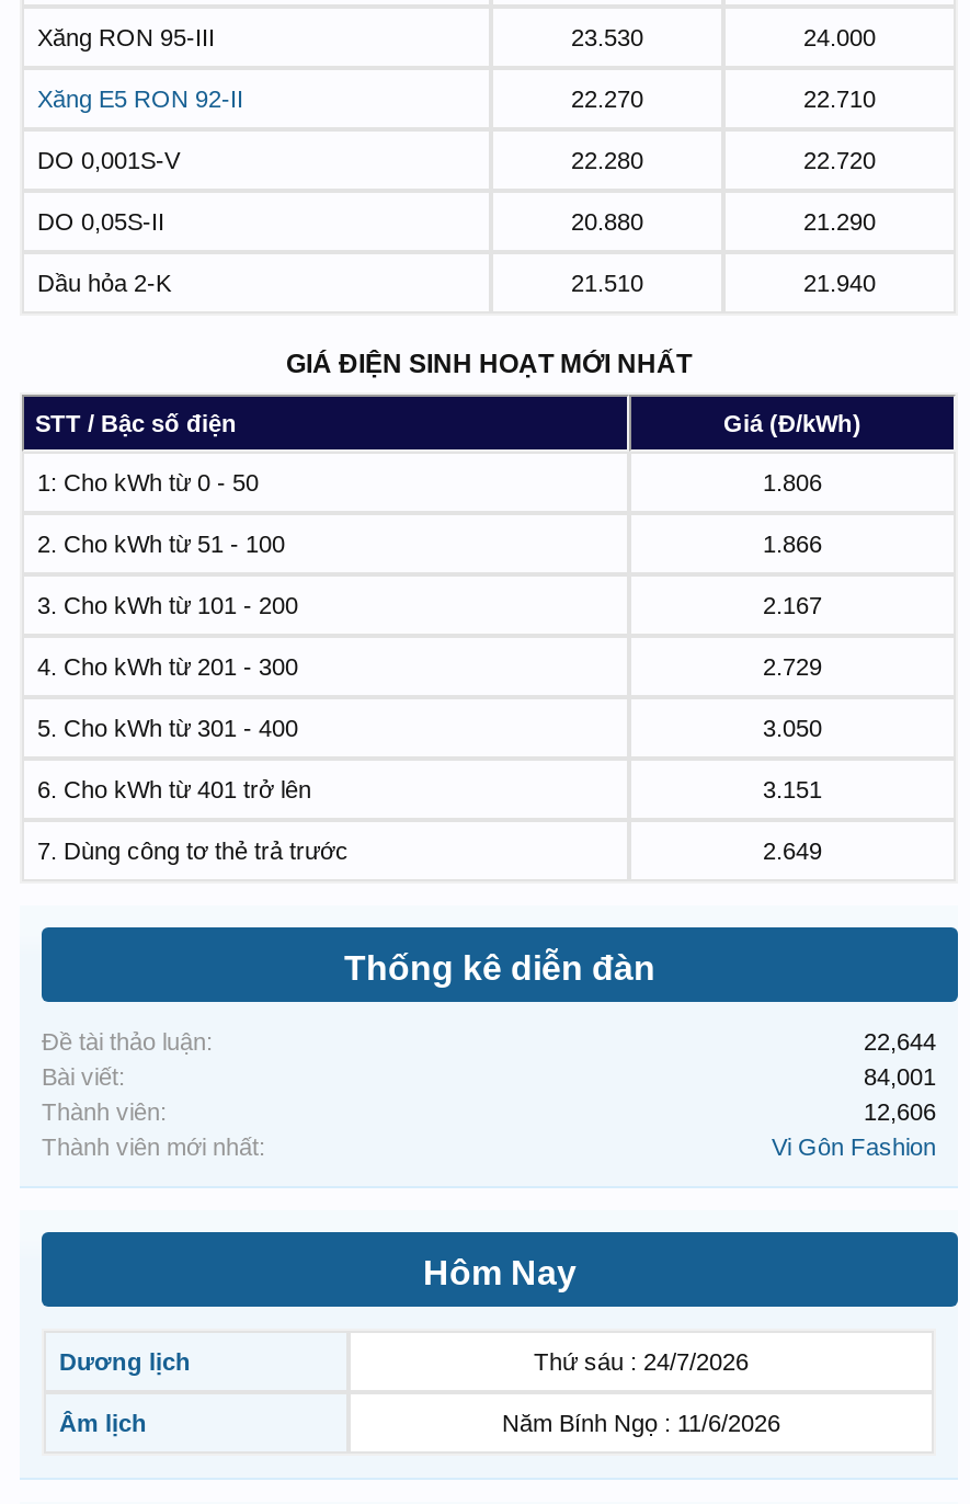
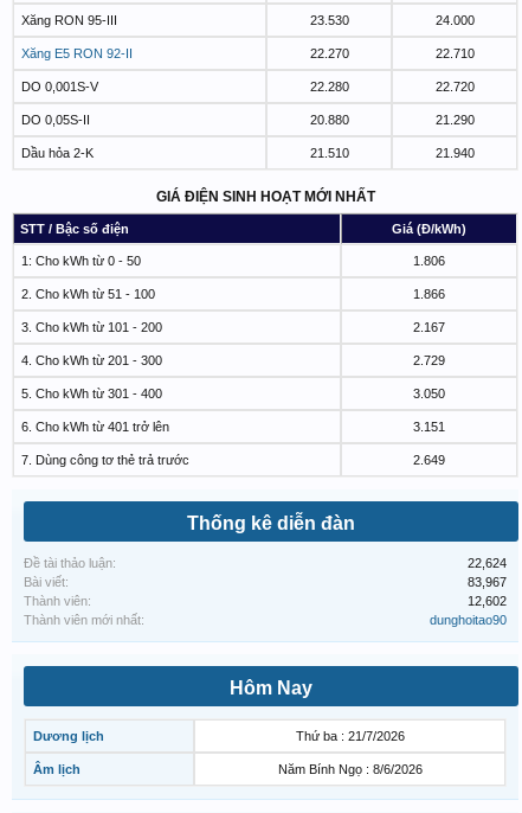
[864,1029,936,1055] 22,644 -> [468,556,507,570] 22,624
[864,1064,936,1090] 84,001 -> [468,575,507,589] 83,967
[864,1099,936,1125] 12,606 -> [468,594,507,608] 12,602
[772,1134,936,1160] Vi Gôn Fashion -> [430,613,507,627] dunghoitao90
[534,1349,749,1375] Thứ sáu : 24/7/2026 -> [295,729,404,743] Thứ ba : 21/7/2026
[502,1410,780,1436] Năm Bính Ngọ : 11/6/2026 -> [278,762,422,776] Năm Bính Ngọ : 8/6/2026

